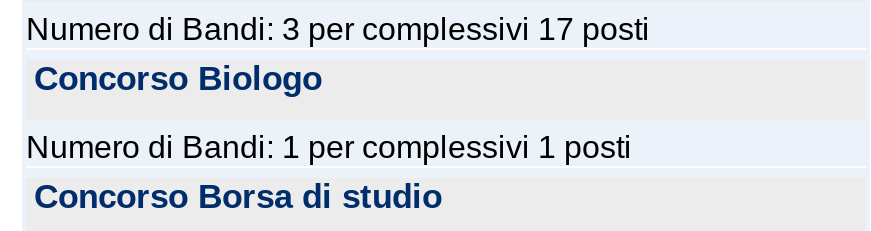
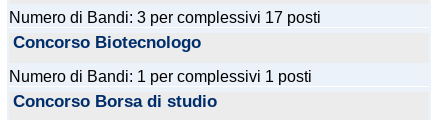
[34,60,322,98] Concorso Biologo -> [13,33,201,52] Concorso Biotecnologo

